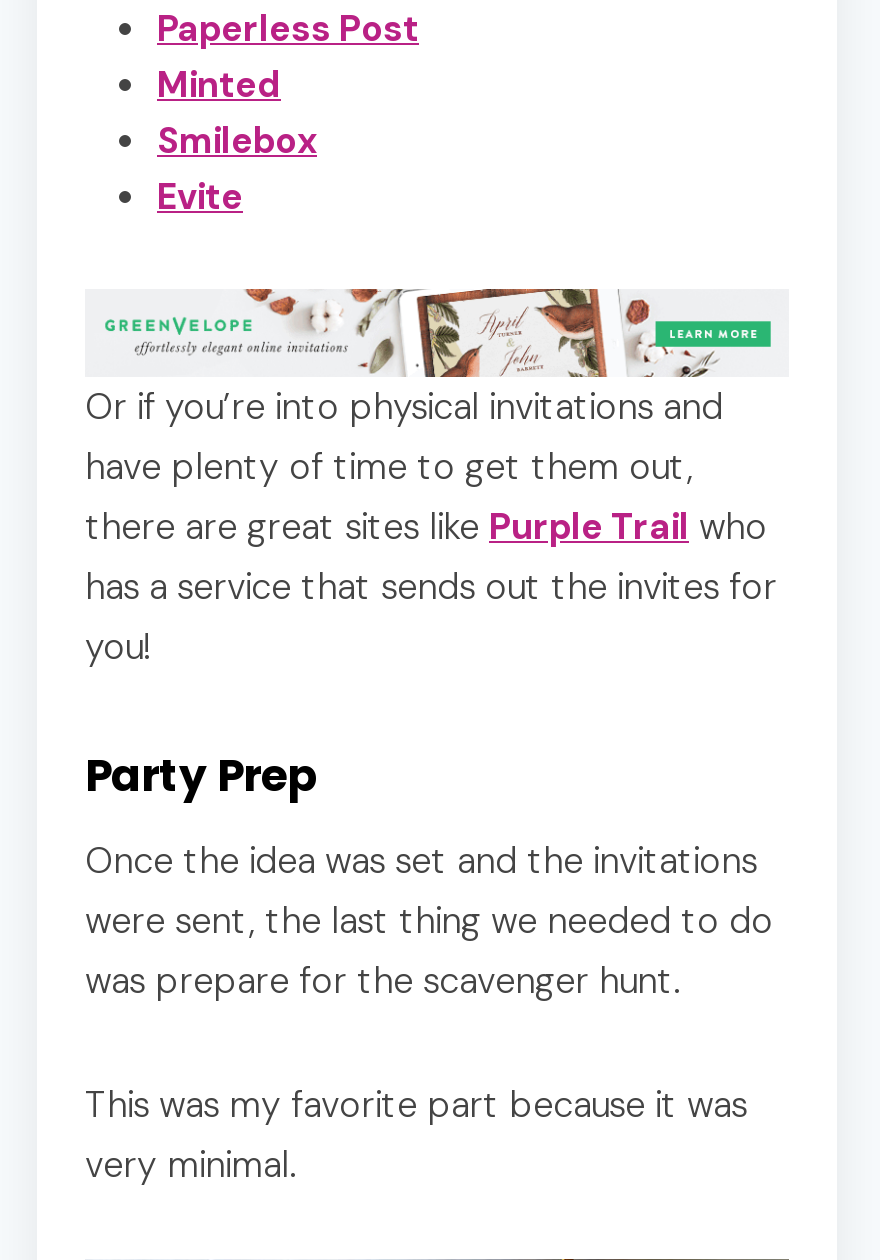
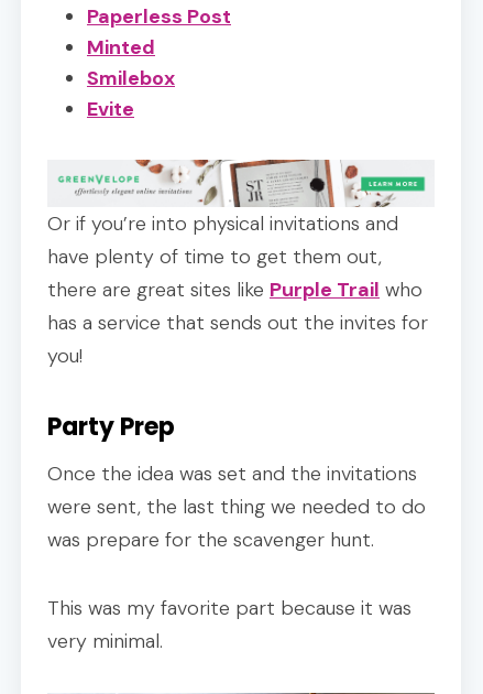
[427,286,599,378] [image] -> [233,159,330,208] [image]

